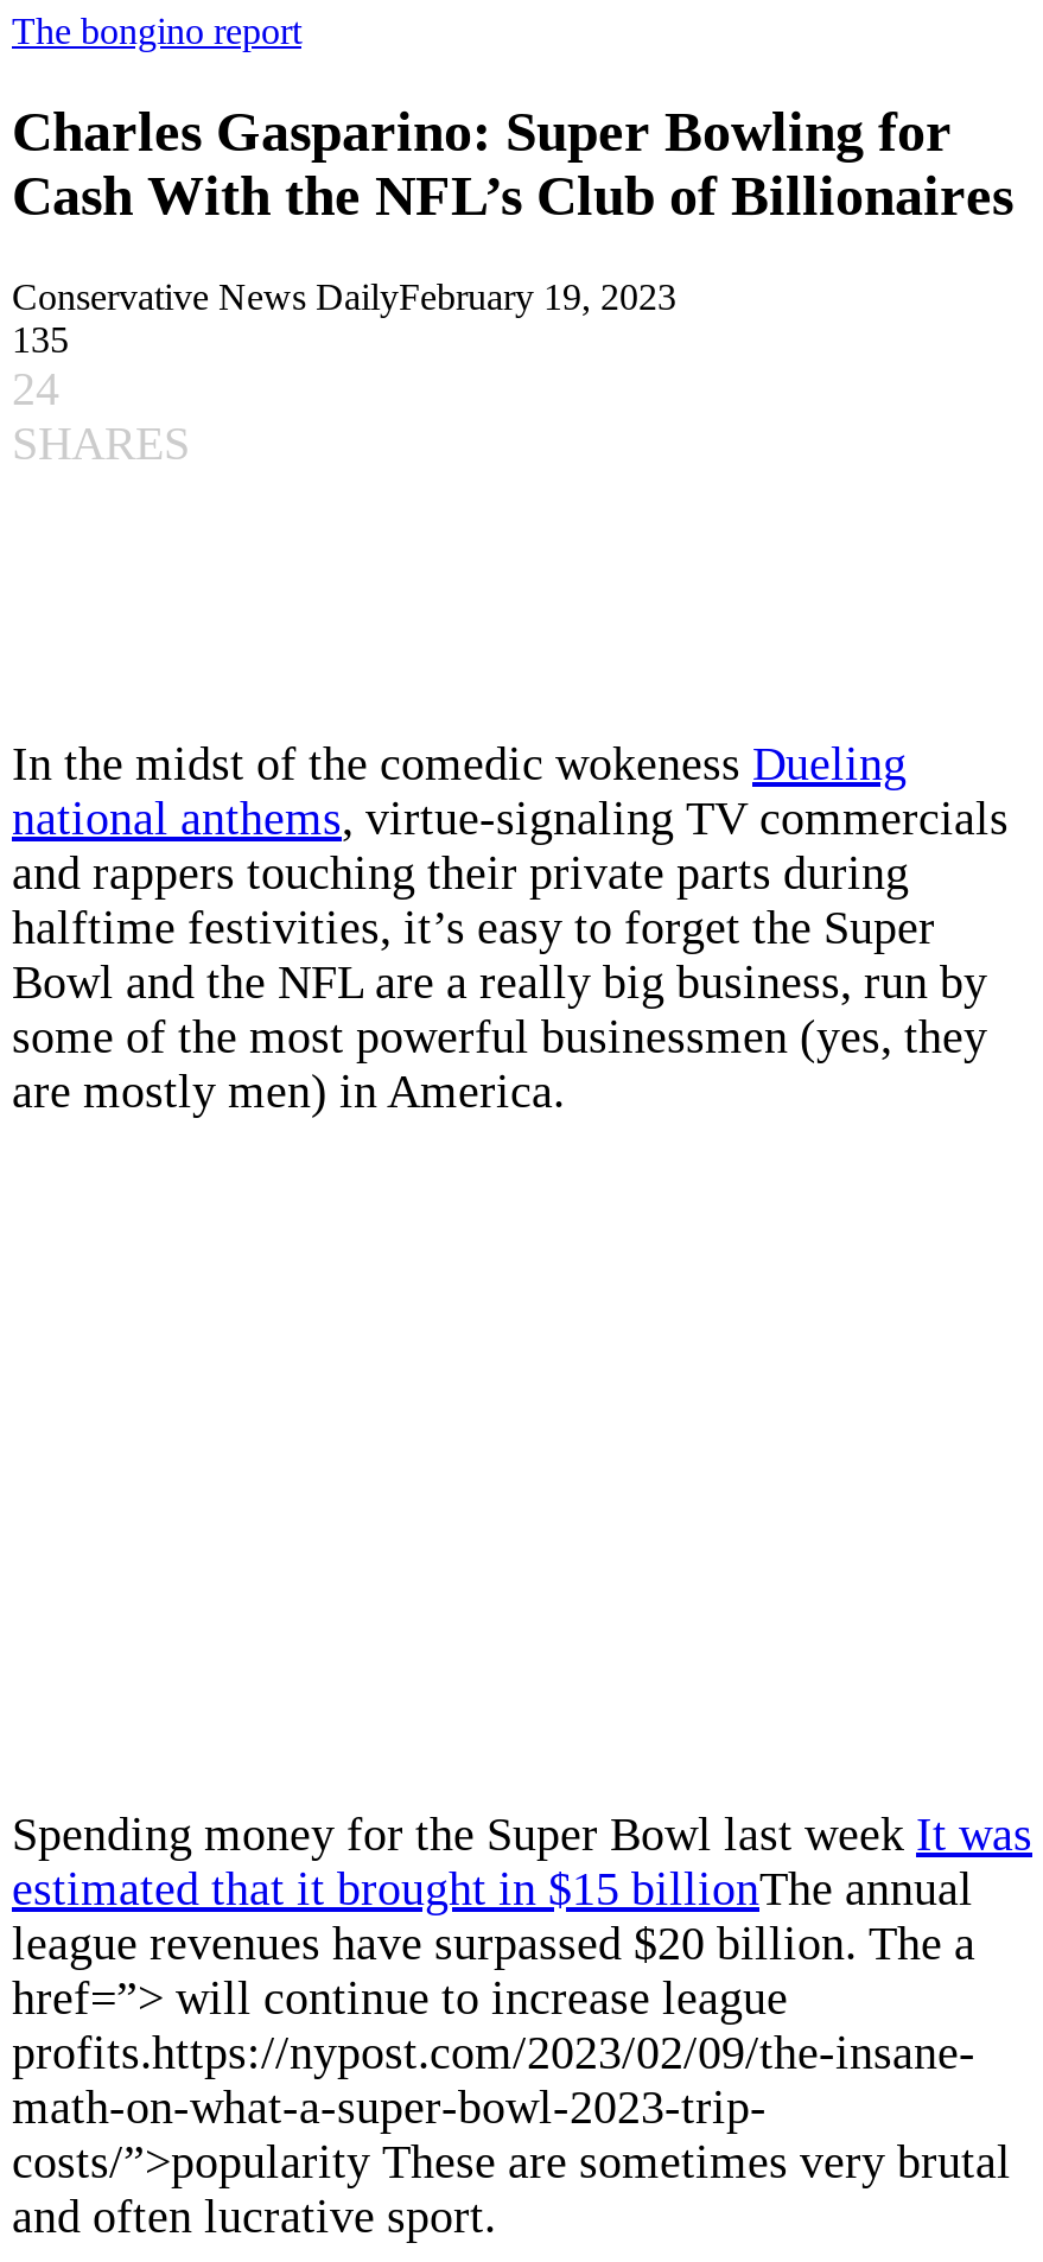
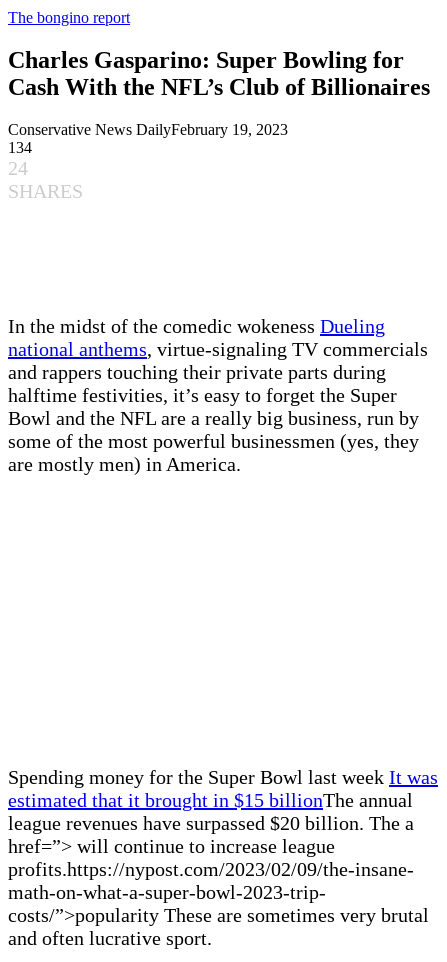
[12,319,69,359] 135 -> [8,139,32,156] 134

